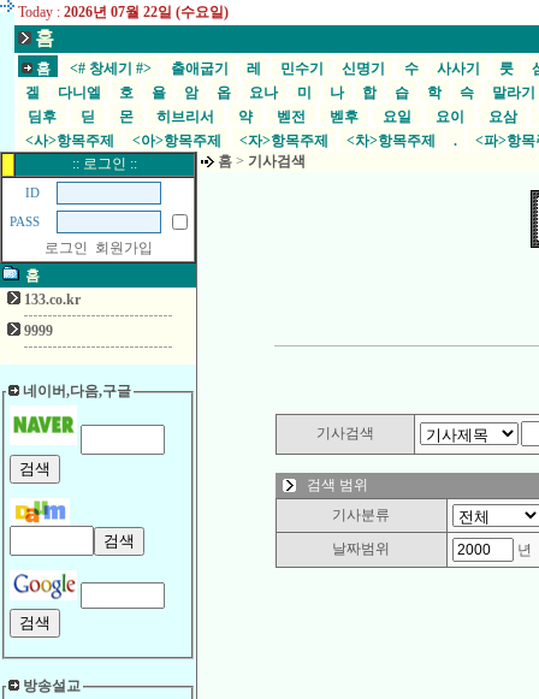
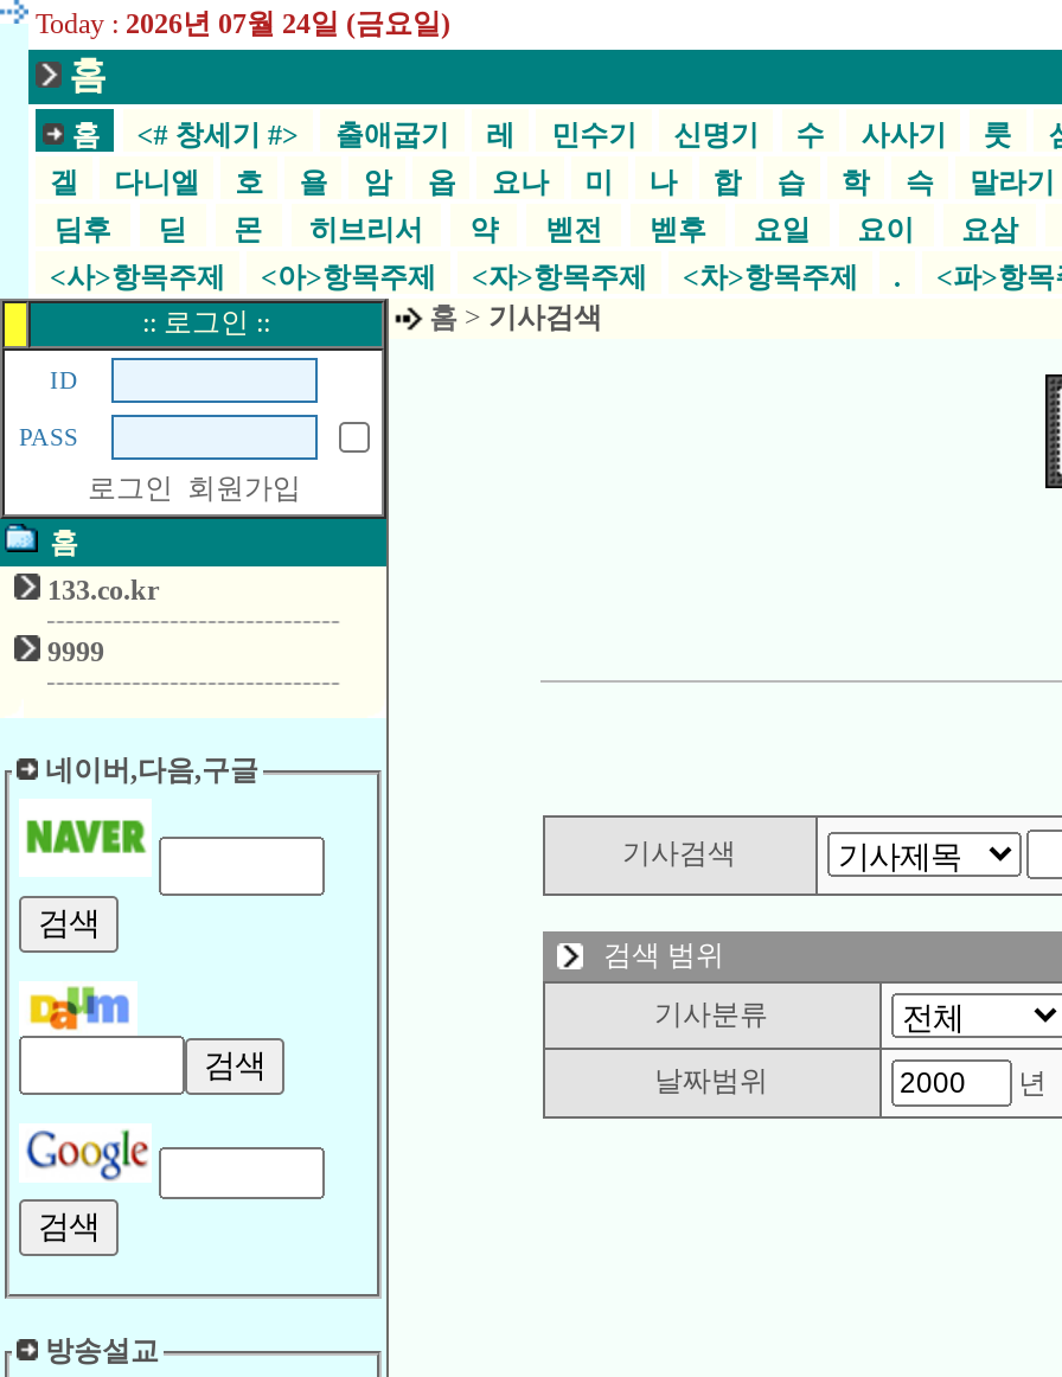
[18,4,229,20] Today : 2026년 07월 22일 (수요일) -> [36,7,450,40] Today : 2026년 07월 24일 (금요일)

